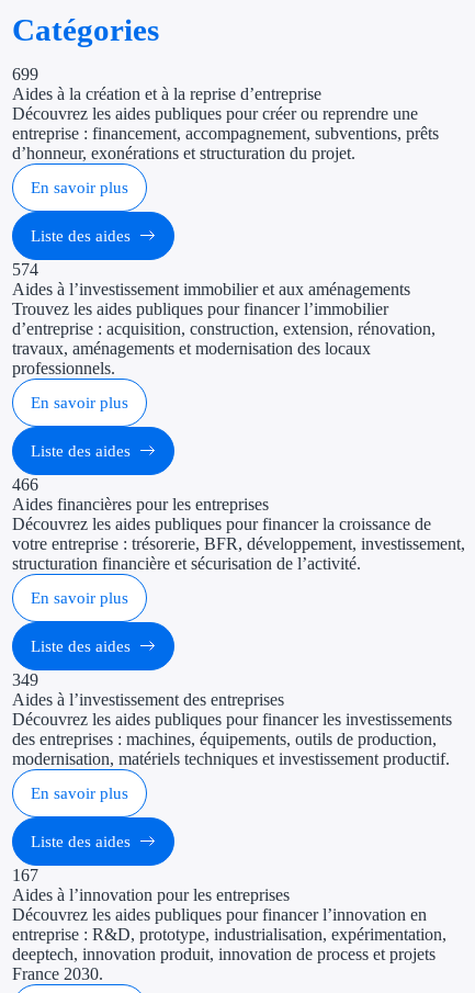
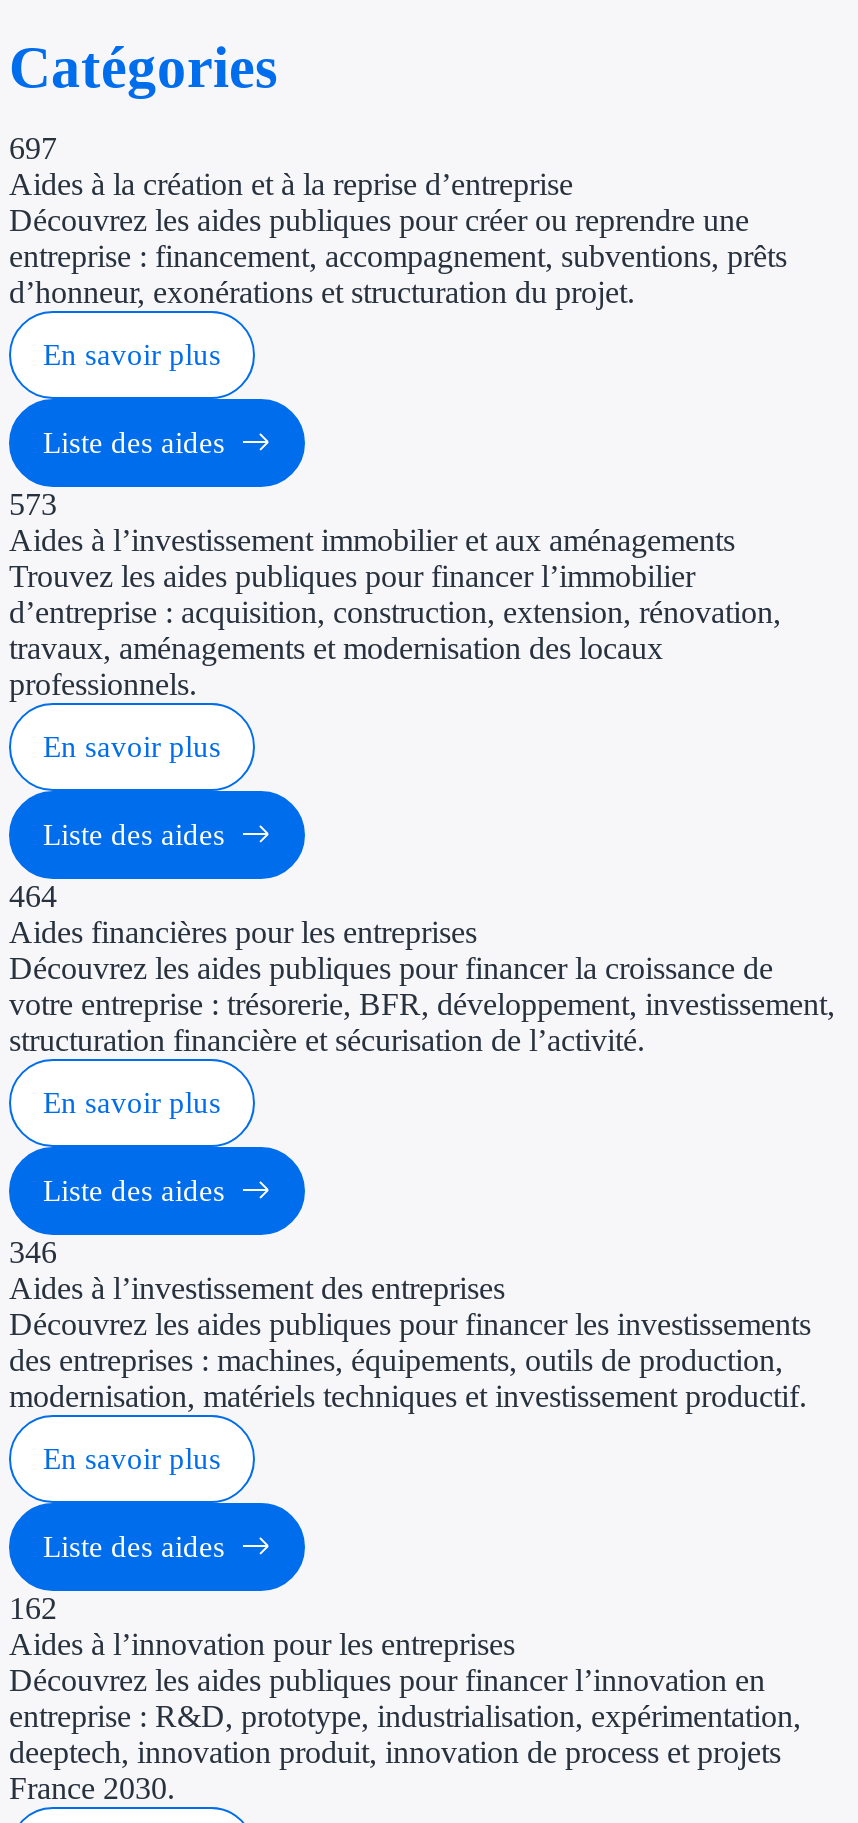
[12,64,38,83] 699 -> [9,130,57,164] 697
[12,260,38,278] 574 -> [9,486,57,520] 573
[12,475,38,493] 466 -> [9,878,57,912] 464
[12,670,38,689] 349 -> [9,1234,57,1268] 346
[12,865,38,884] 167 -> [9,1590,57,1624] 162

